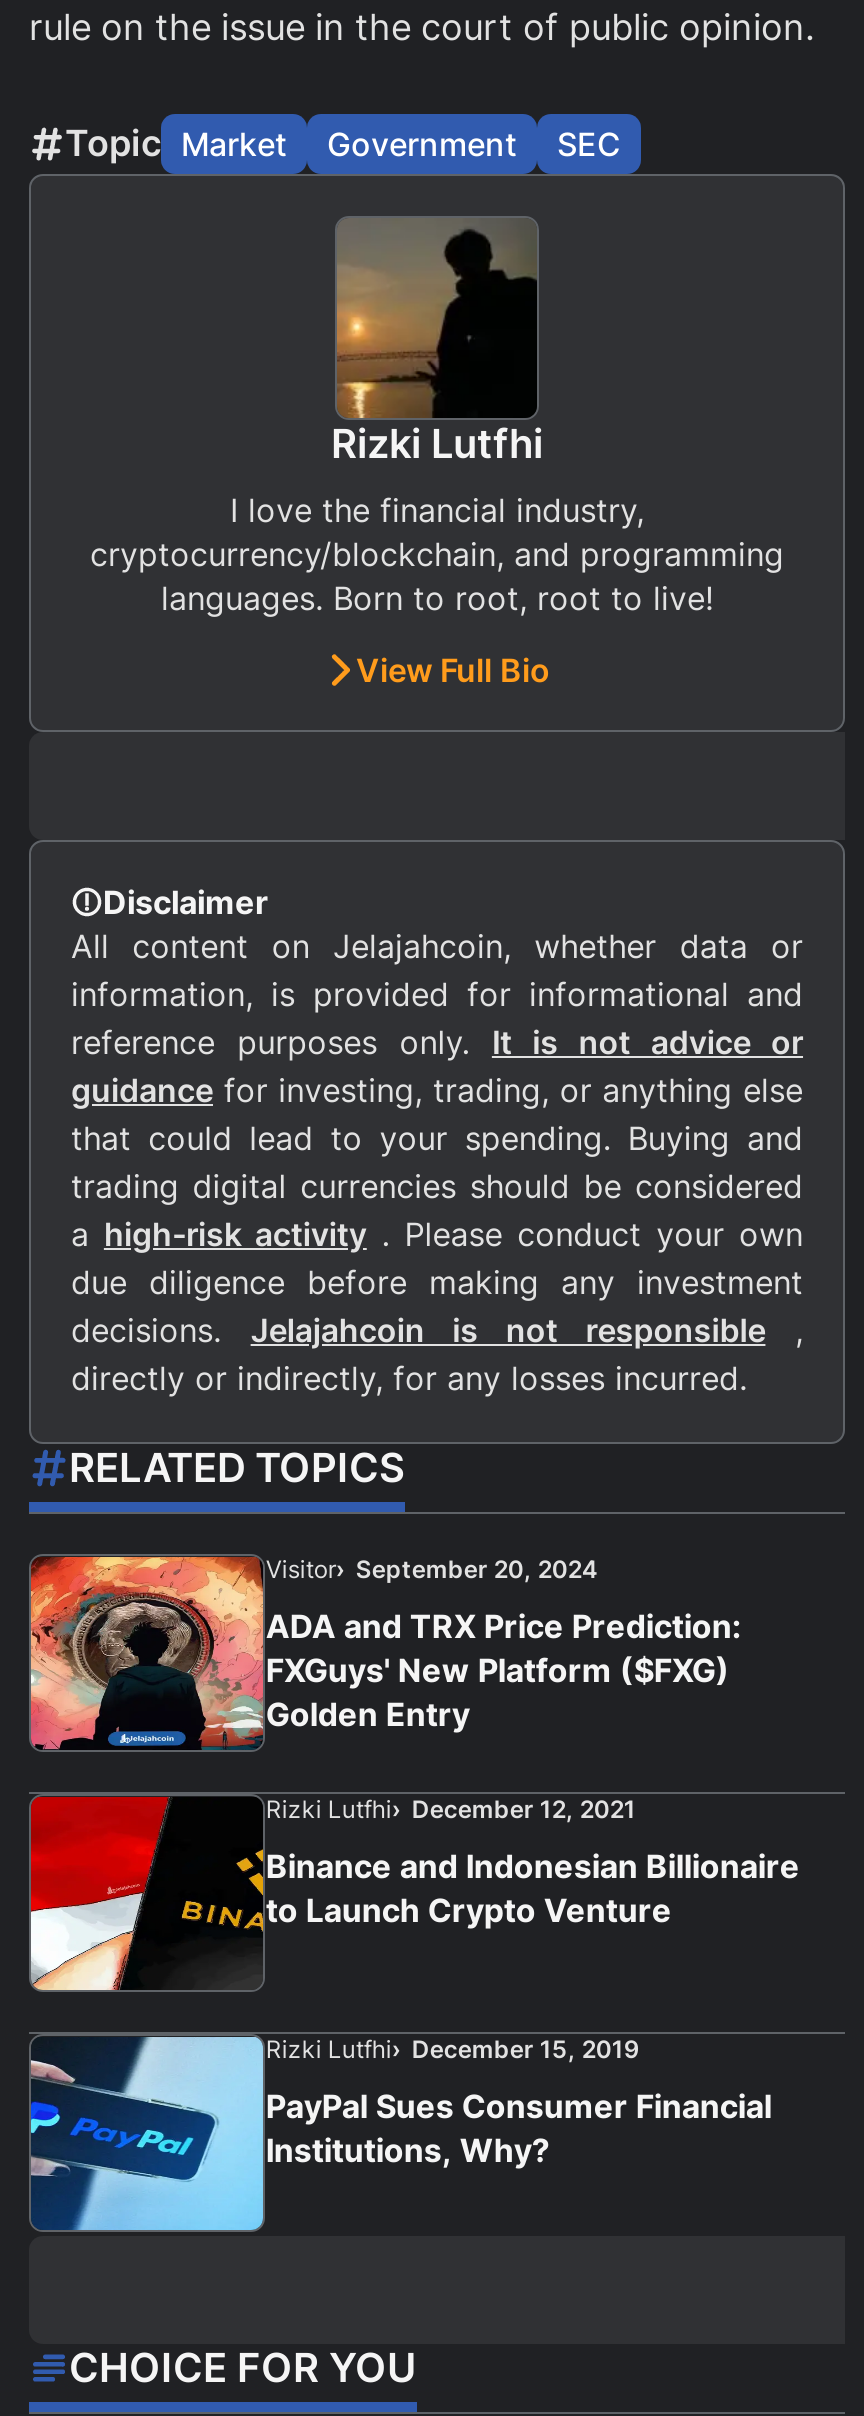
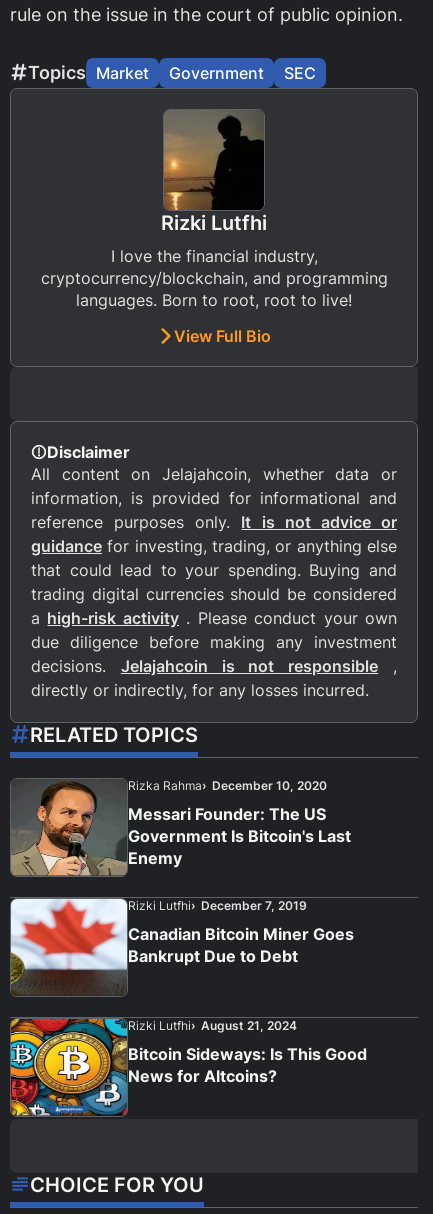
[65,123,287,165] Topic Market -> [28,62,149,83] Topics Market
[29,1554,598,1752] [image] | Visitor | September 20, 2024 -> [10,778,327,877] [image] | Rizka Rahma | December 10, 2020
[266,1607,742,1735] ADA and TRX Price Prediction: | FXGuys' New Platform ($FXG) | Golden Entry -> [128,804,351,868] Messari Founder: The US | Government Is Bitcoin's Last | Enemy
[29,1795,636,1992] [image] | Rizki Lutfhi December 12, 2021 -> [10,898,307,995] [image] | Rizki Lutfhi December 7, 2019
[266,1847,800,1931] Binance and Indonesian Billionaire | to Launch Crypto Venture -> [128,924,354,966] Canadian Bitcoin Miner Goes | Bankrupt Due to Debt
[29,2034,640,2232] [image] | Rizki Lutfhi December 15, 2019 -> [10,1018,297,1117] [image] | Rizki Lutfhi August 21, 2024
[266,2087,772,2171] PayPal Sues Consumer Financial | Institutions, Why? -> [128,1044,367,1086] Bitcoin Sideways: Is This Good | News for Altcoins?

